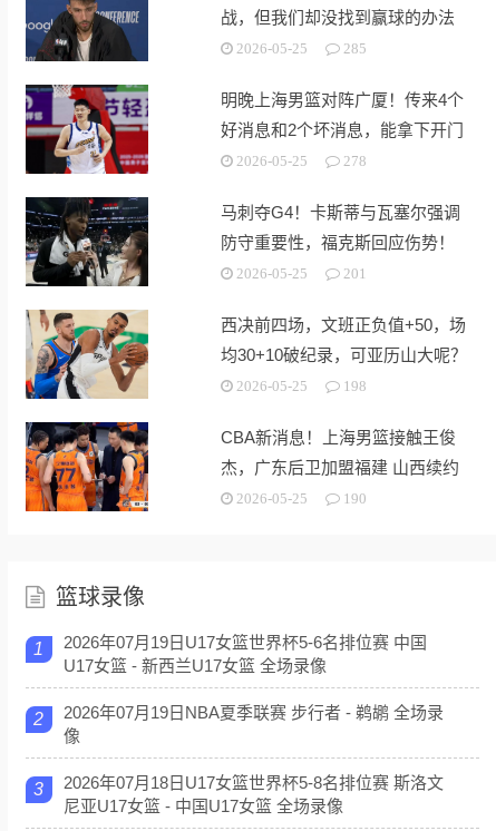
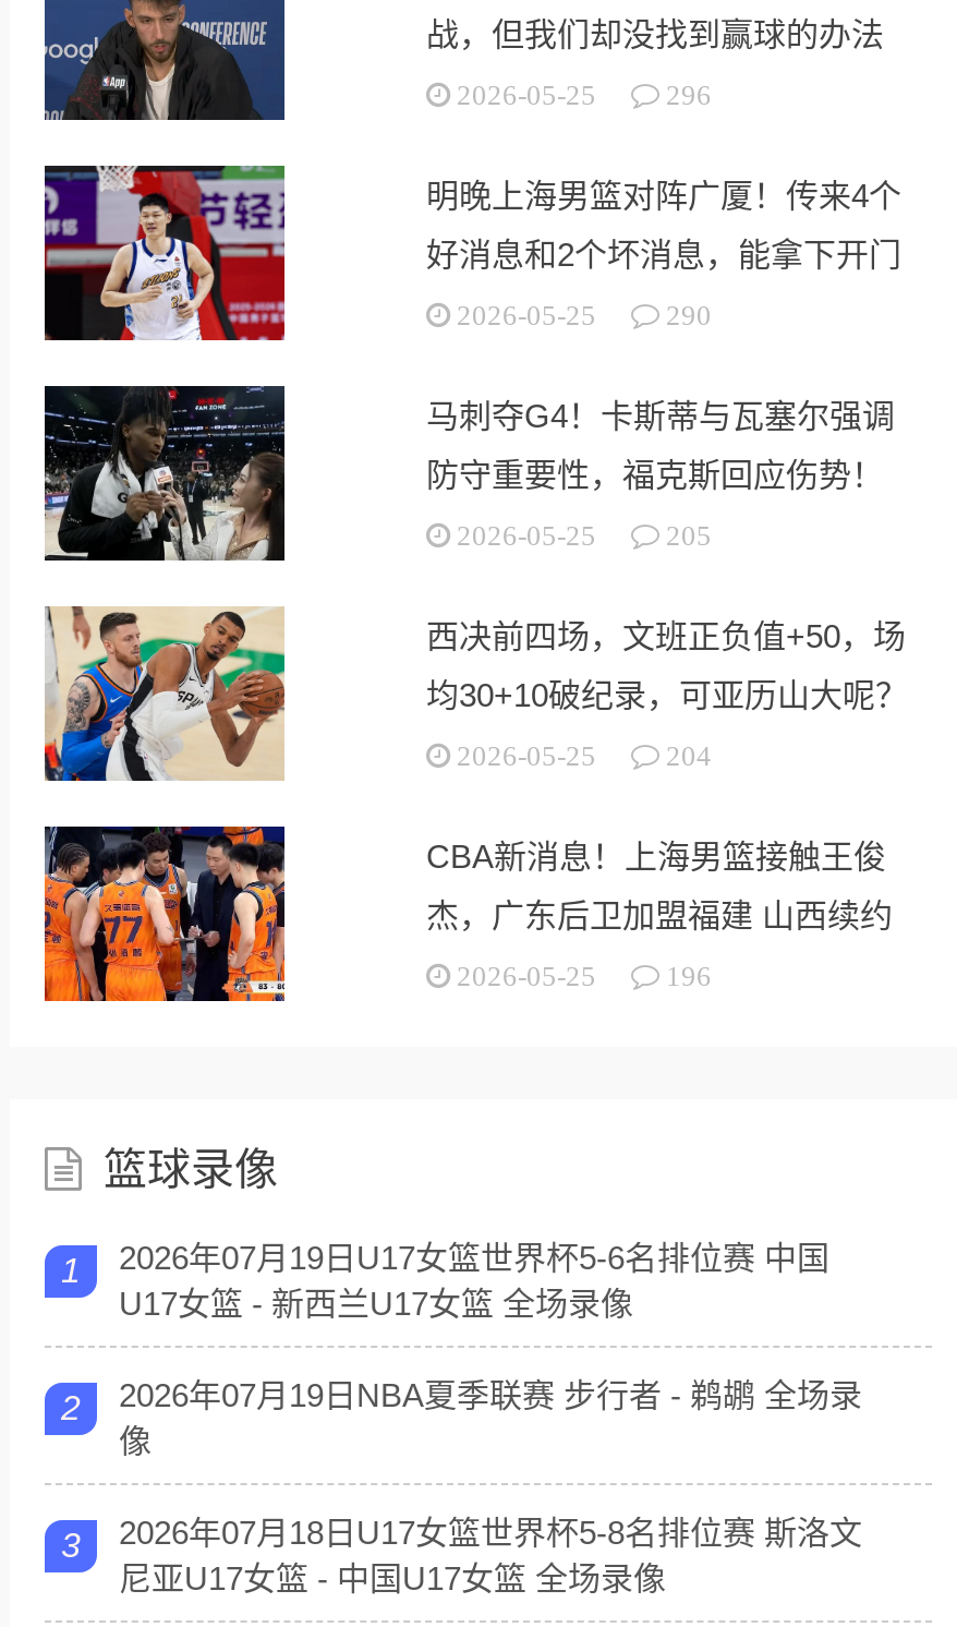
[340,41,367,56] 285 -> [659,81,712,109] 296
[340,154,367,168] 278 -> [659,301,712,329] 290
[340,266,367,281] 201 -> [659,521,712,550] 205
[340,379,367,393] 198 -> [659,742,712,770] 204
[340,491,367,506] 190 -> [659,962,712,990] 196

